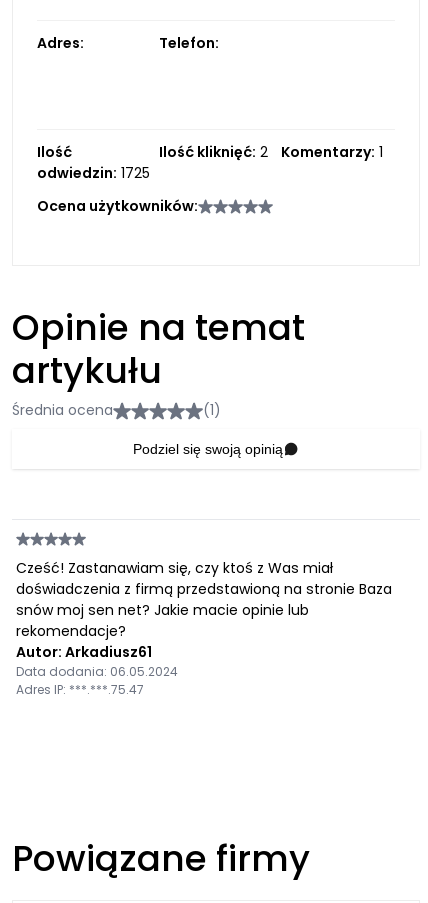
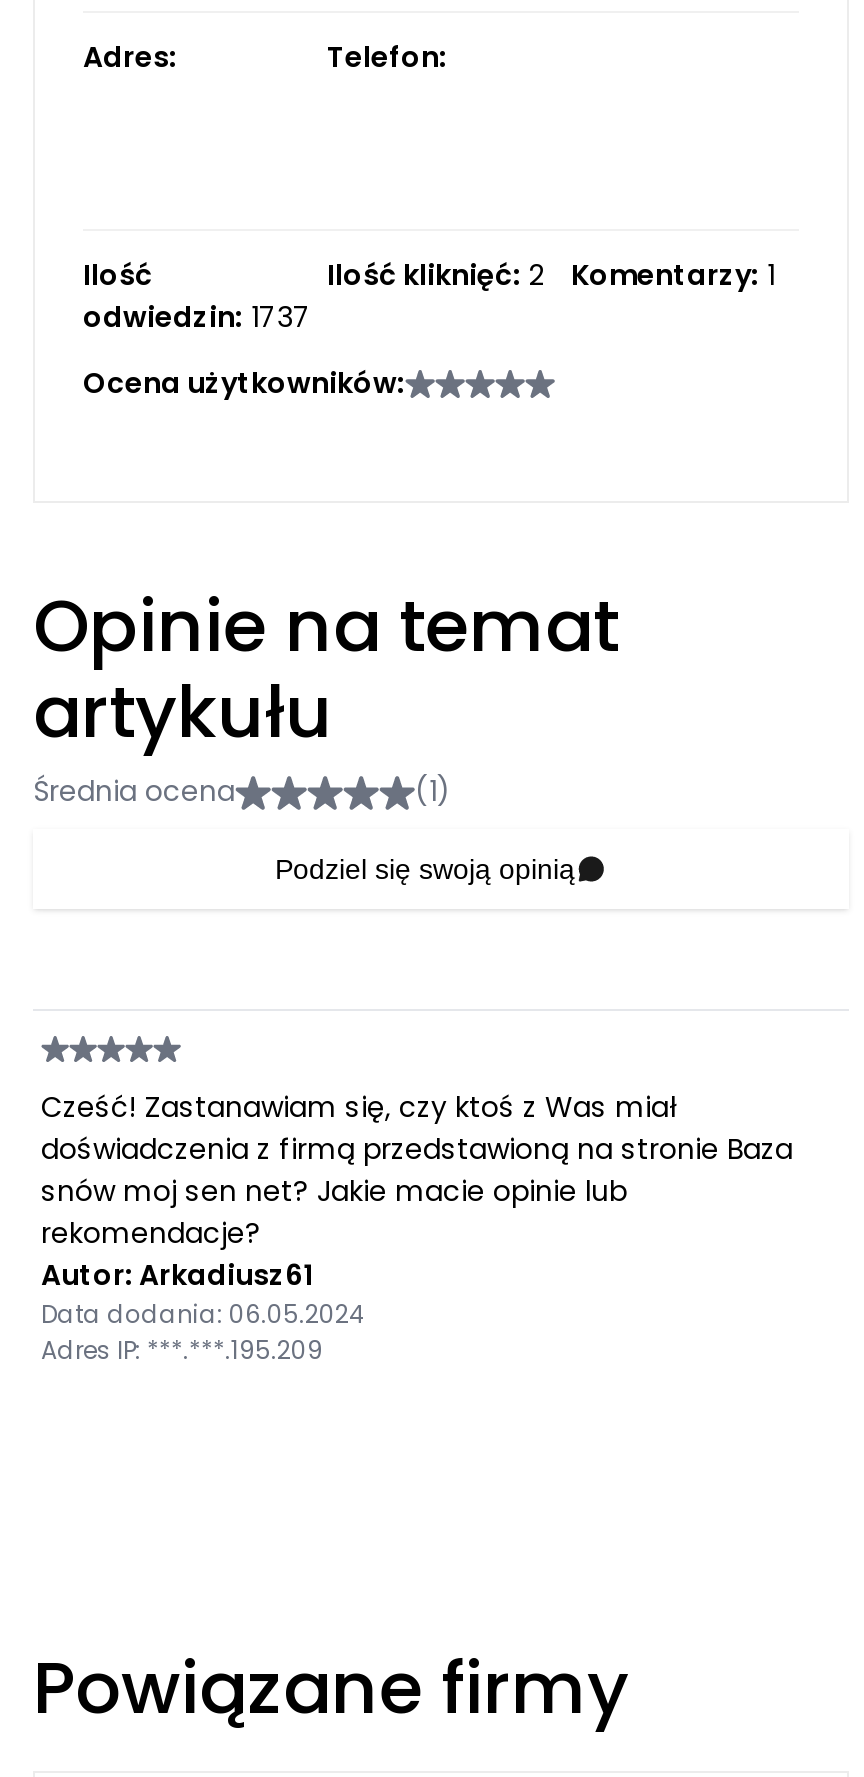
[37,163,150,183] odwiedzin: 1725 -> [83,297,311,337] odwiedzin: 1737
[16,681,144,698] Adres IP: ***.***.75.47 -> [41,1333,323,1367] Adres IP: ***.***.195.209

